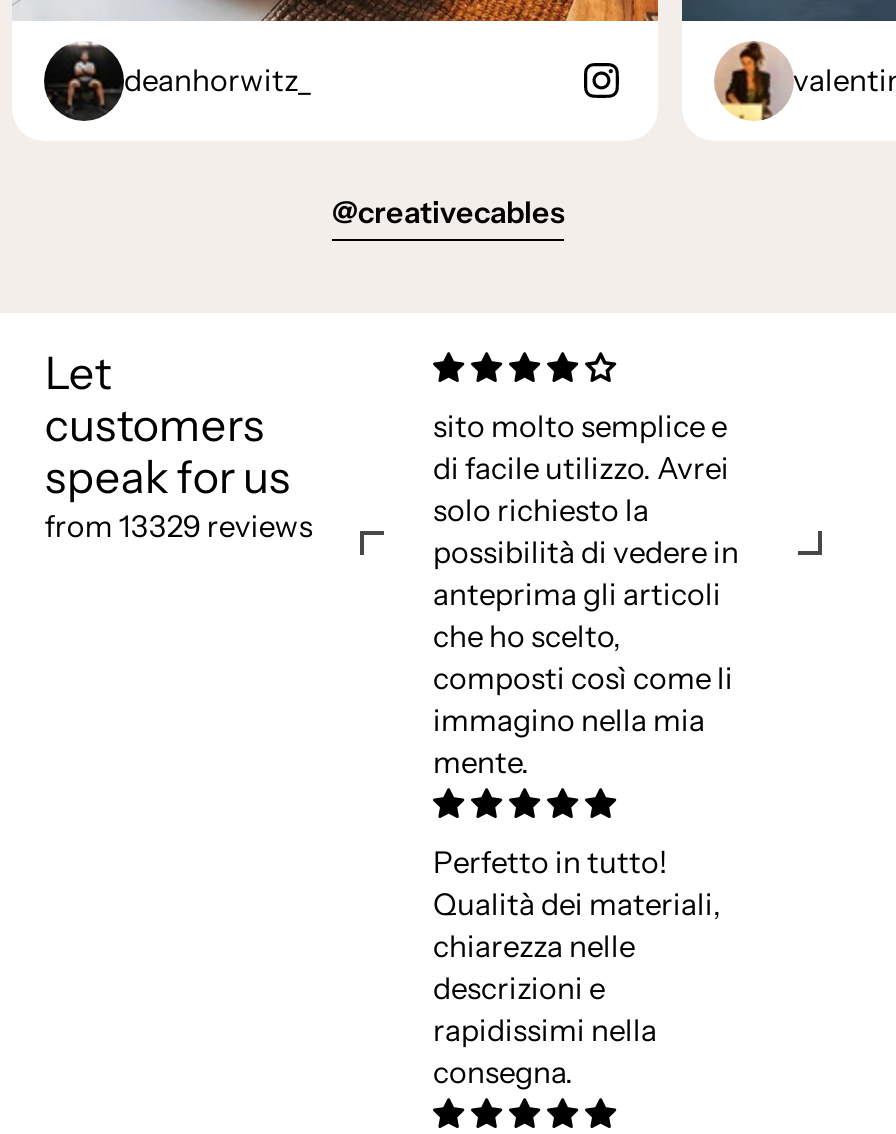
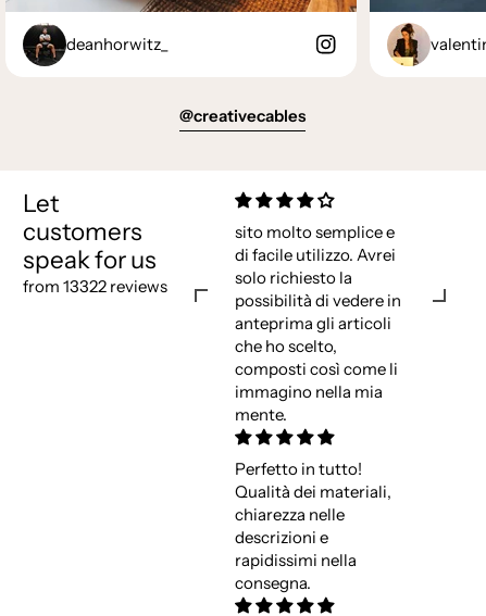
[45,507,313,545] from 13329 reviews -> [23,276,168,296] from 13322 reviews

